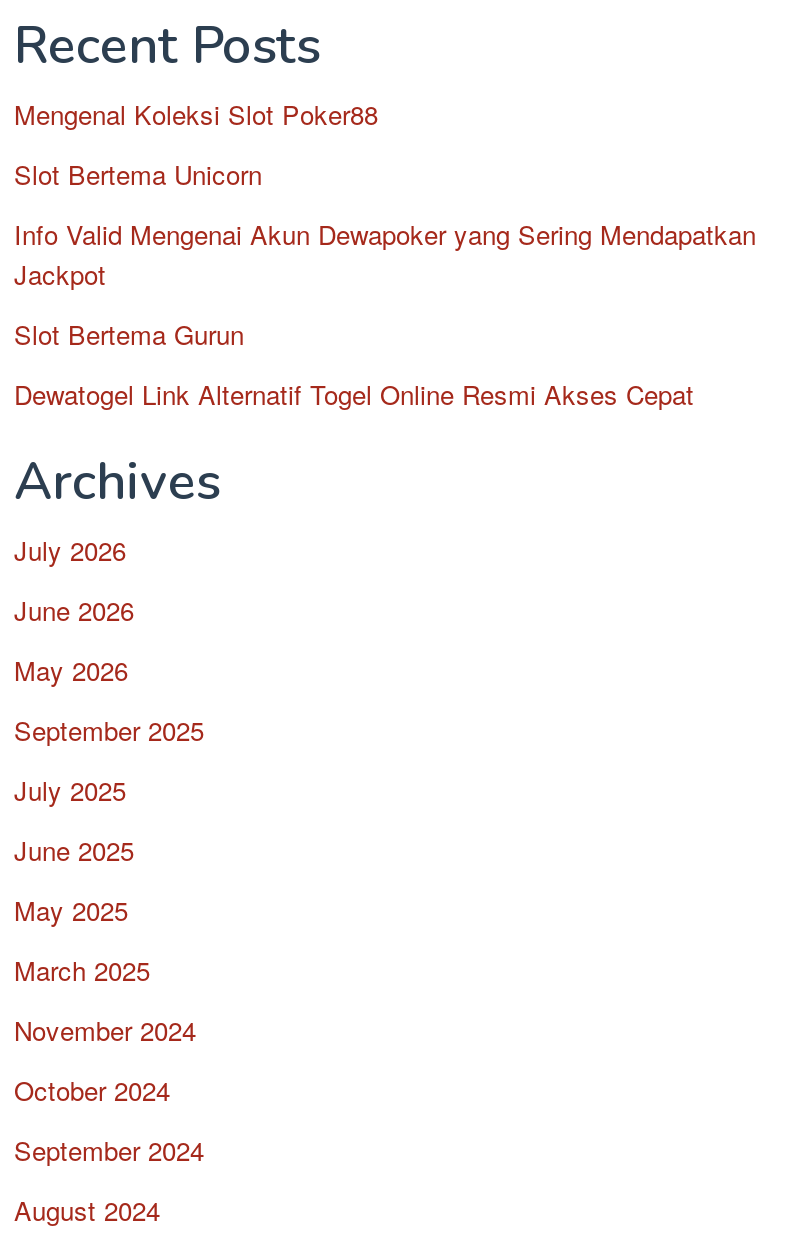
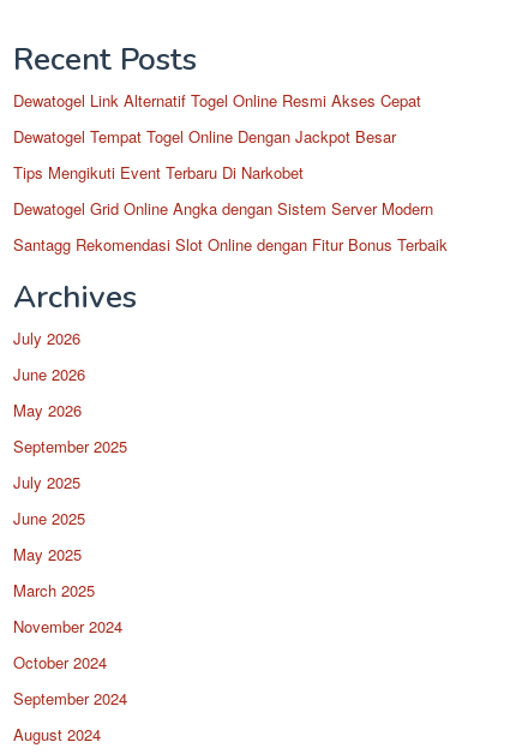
[14,94,756,352] Mengenal Koleksi Slot Poker88 | Slot Bertema Unicorn | Info Valid Mengenai Akun Dewapoker yang Sering Mendapatkan | Jackpot | Slot Bertema Gurun -> none
moved [14,374,694,412] -> [13,88,421,111]: Dewatogel Link Alternatif Togel Online Resmi Akses Cepat
none -> [13,124,448,255] Dewatogel Tempat Togel Online Dengan Jackpot Besar | Tips Mengikuti Event Terbaru Di Narkobet | Dewatogel Grid Online Angka dengan Sistem Server Modern | Santagg Rekomendasi Slot Online dengan Fitur Bonus Terbaik

